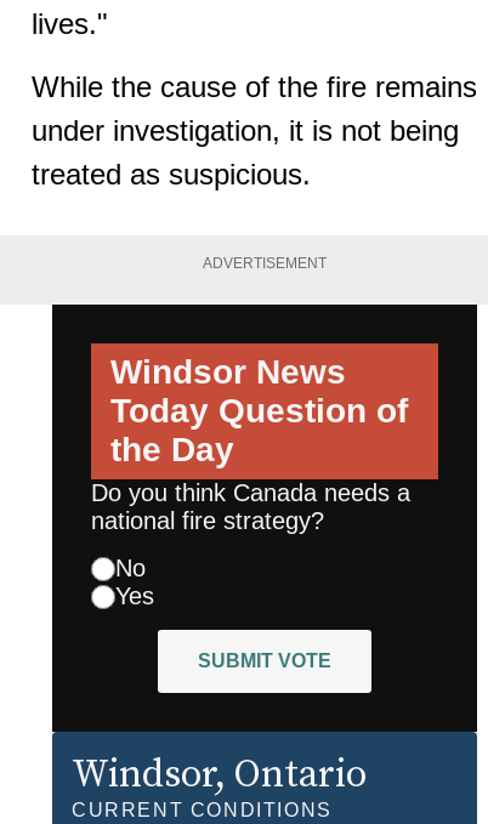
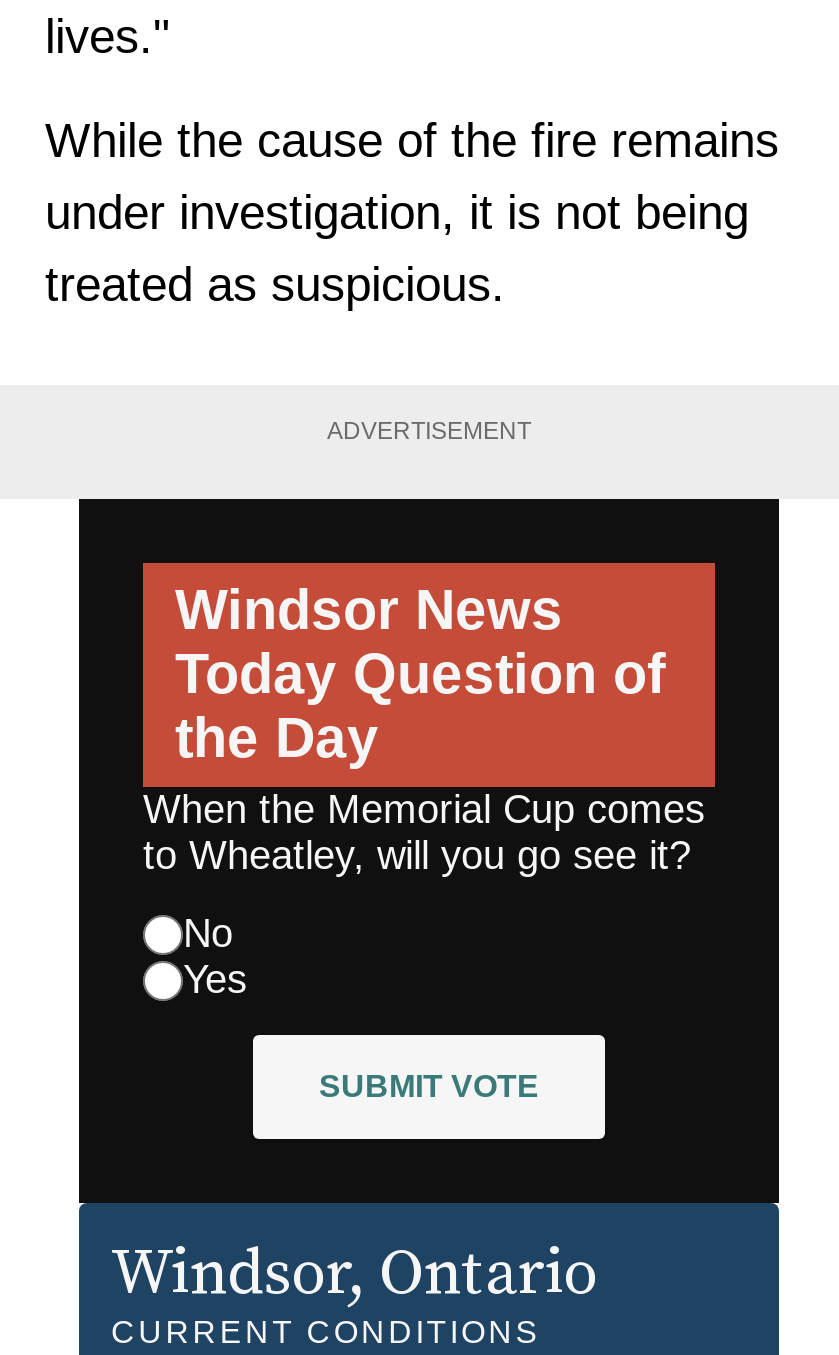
[91,479,410,534] Do you think Canada needs a | national fire strategy? -> [143,787,705,877] When the Memorial Cup comes | to Wheatley, will you go see it?

